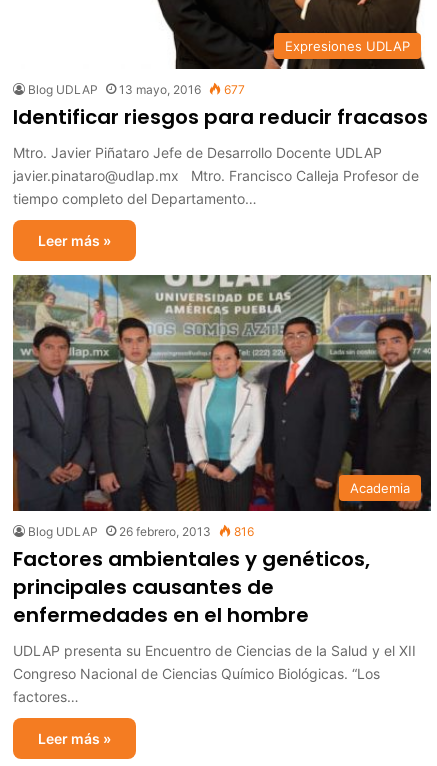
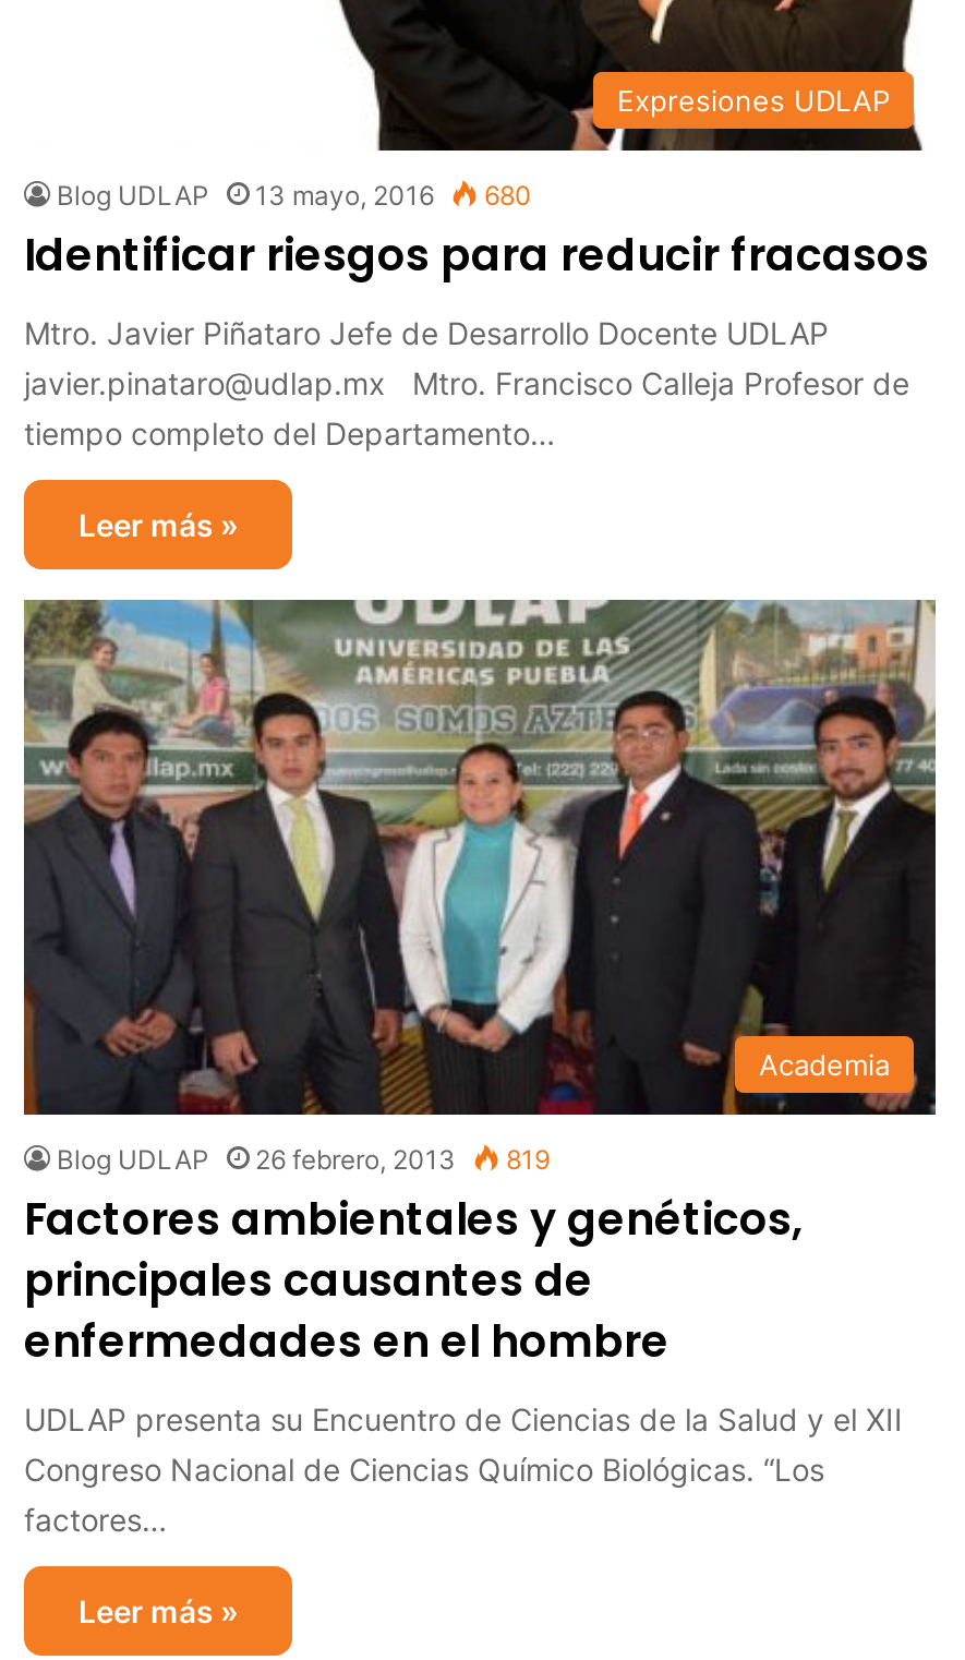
[28,82,245,97] Blog UDLAP 13 mayo, 2016 677 -> [57,178,532,211] Blog UDLAP 13 mayo, 2016 680
[28,524,254,539] Blog UDLAP 26 febrero, 2013 816 -> [57,1142,550,1175] Blog UDLAP 26 febrero, 2013 819

